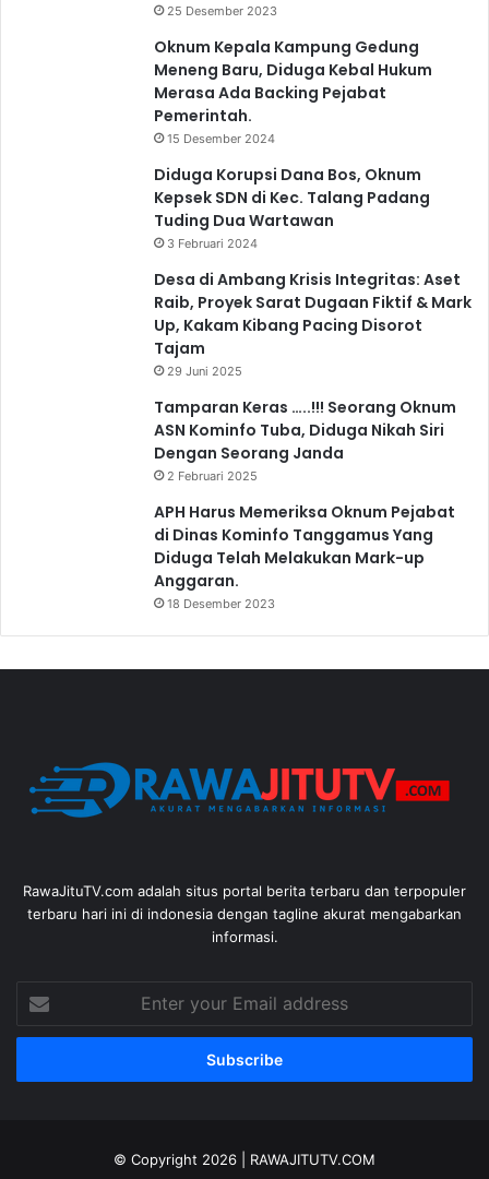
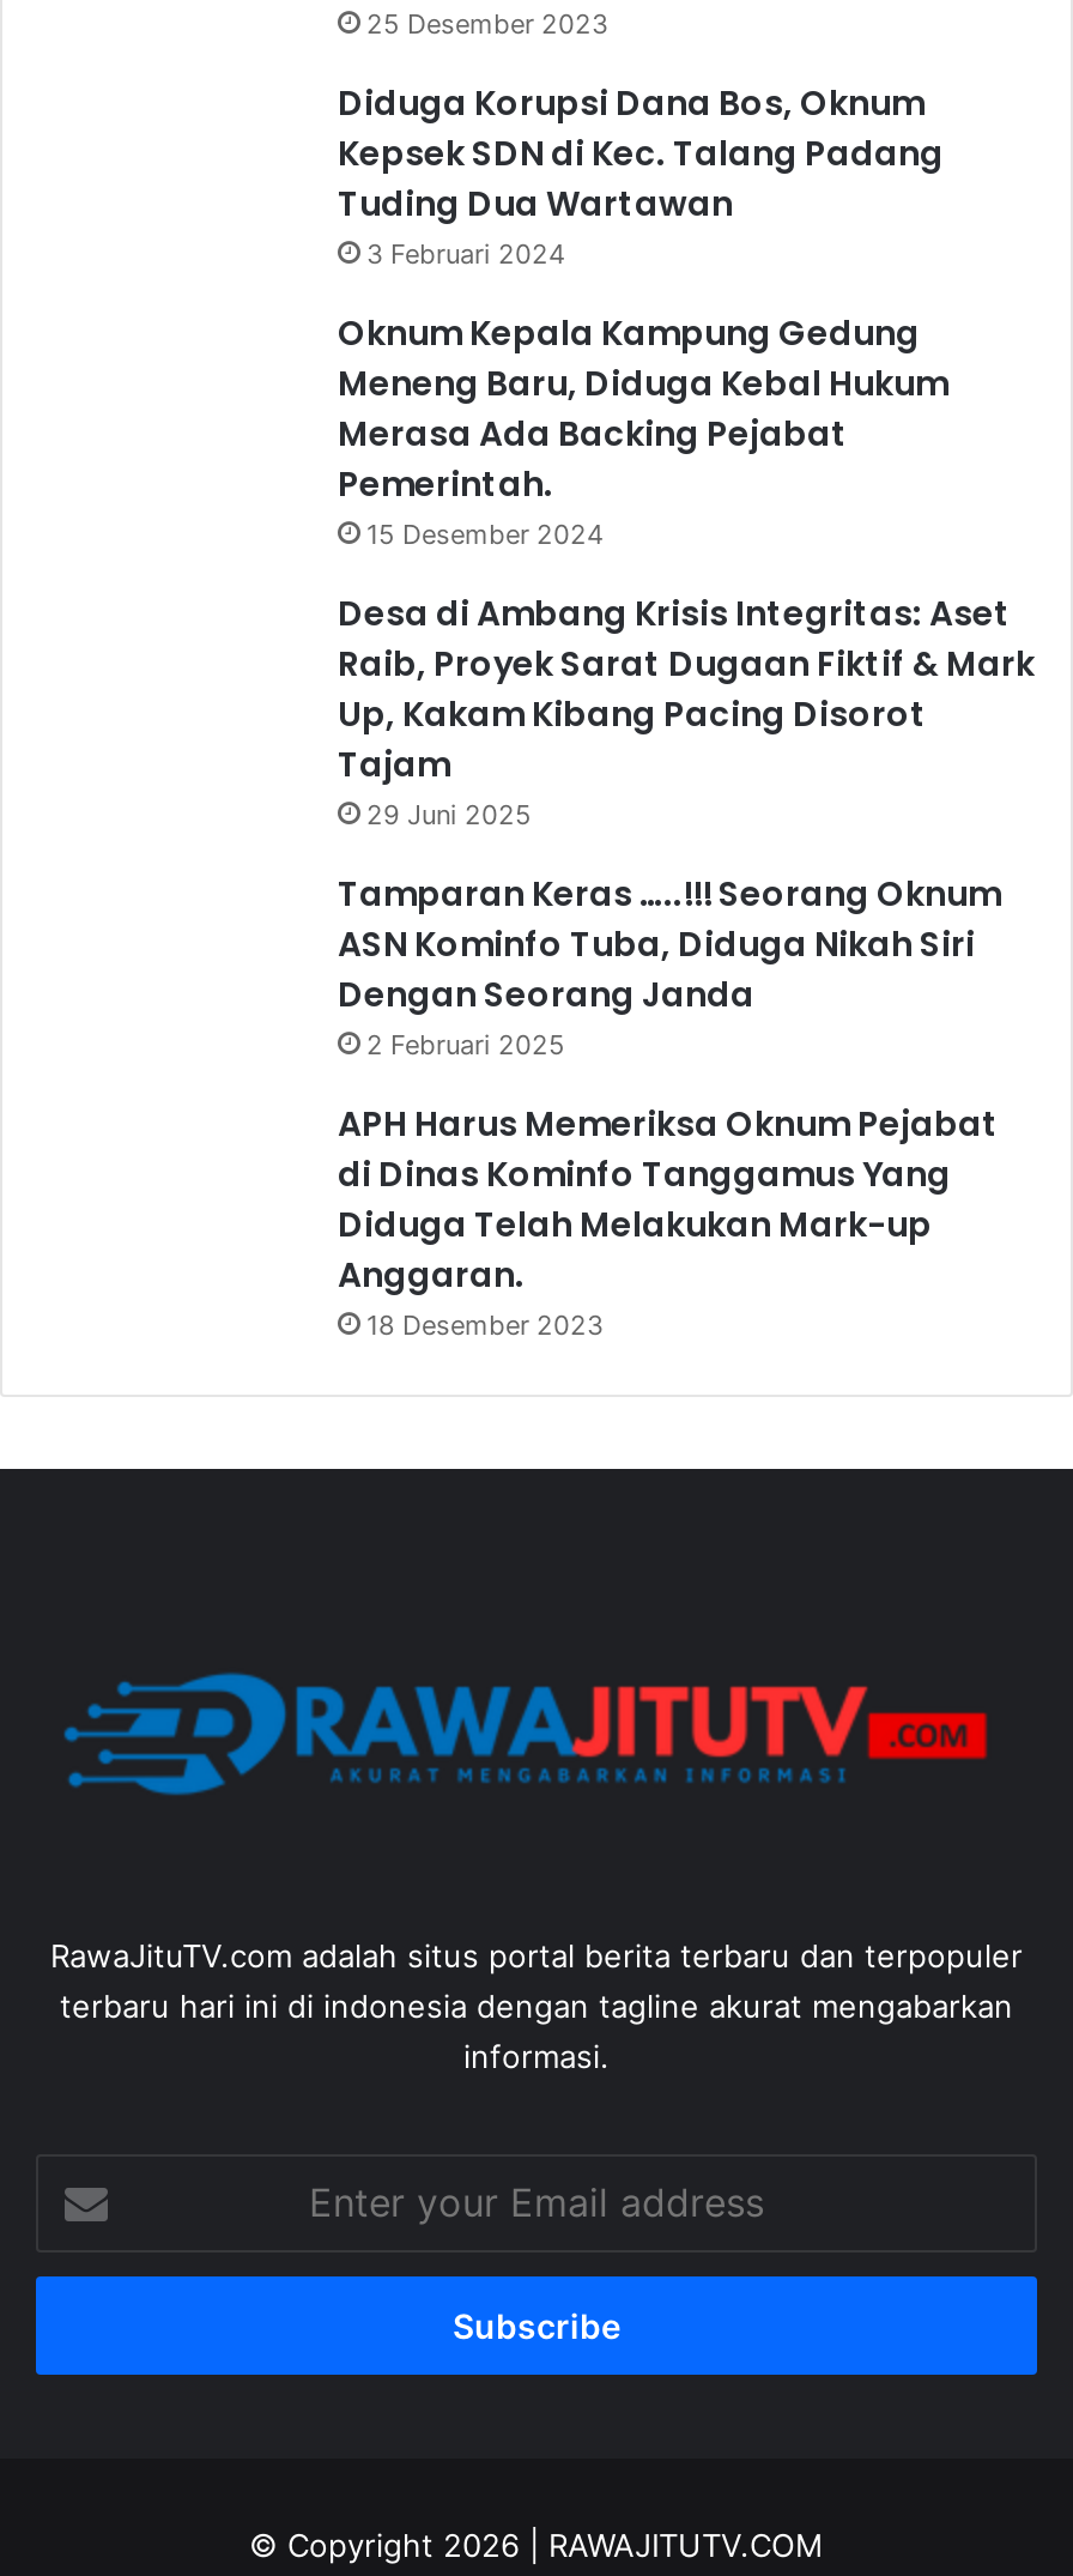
moved [154,36,432,146] -> [338,309,948,551]: Oknum Kepala Kampung Gedung | Meneng Baru, Diduga Kebal Hukum | Merasa Ada Backing Pejabat | Pemerintah. | 15 Desember 2024
moved [154,164,430,251] -> [338,79,944,270]: Diduga Korupsi Dana Bos, Oknum | Kepsek SDN di Kec. Talang Padang | Tuding Dua Wartawan | 3 Februari 2024

